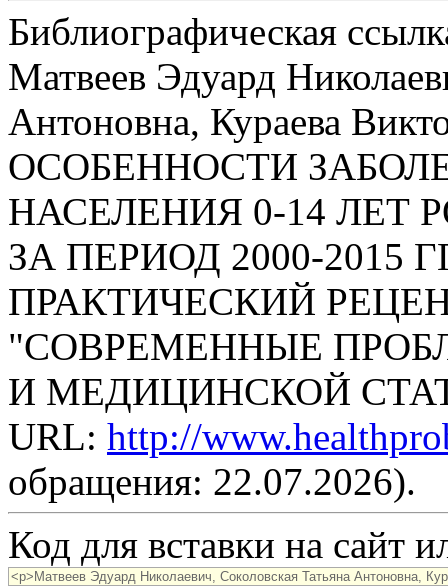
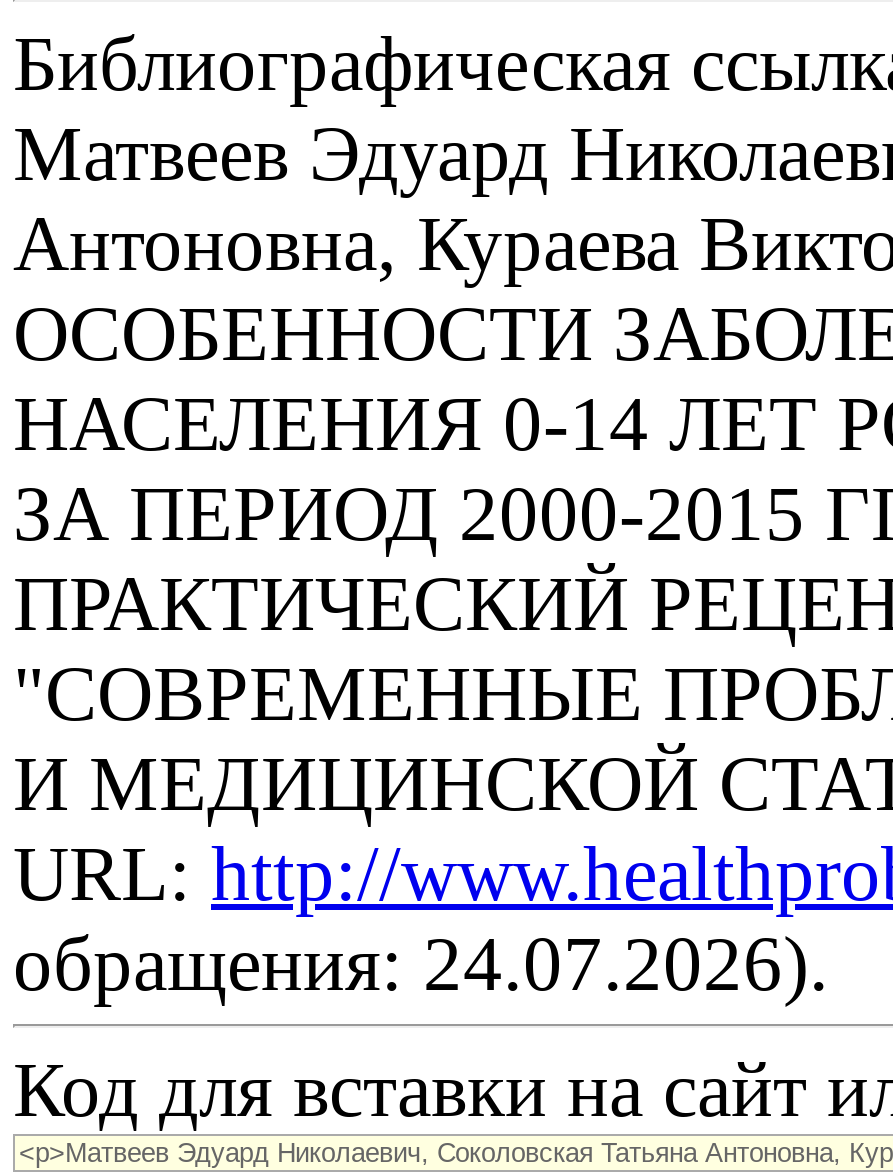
[8,460,416,503] обращения: 22.07.2026). -> [13,920,829,1006] обращения: 24.07.2026).

